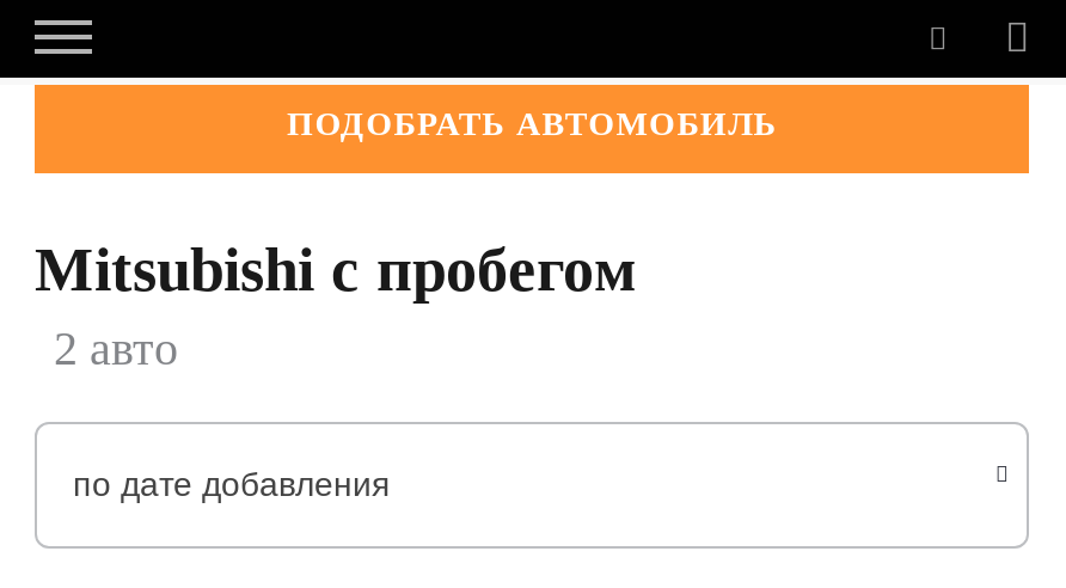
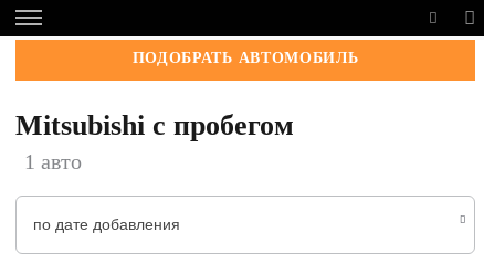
[54,321,178,374] 2 авто -> [24,149,82,173] 1 авто

